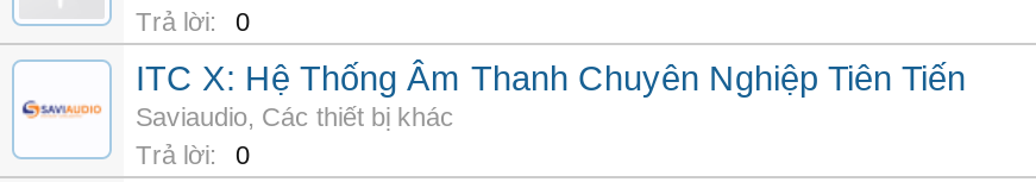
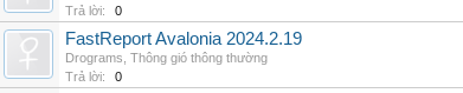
[21,69,102,150] [image] -> none
[136,59,966,131] ITC X: Hệ Thống Âm Thanh Chuyên Nghiệp Tiên Tiến | Saviaudio, Các thiết bị khác -> [65,29,302,65] FastReport Avalonia 2024.2.19 | Drograms, Thông gió thông thường

